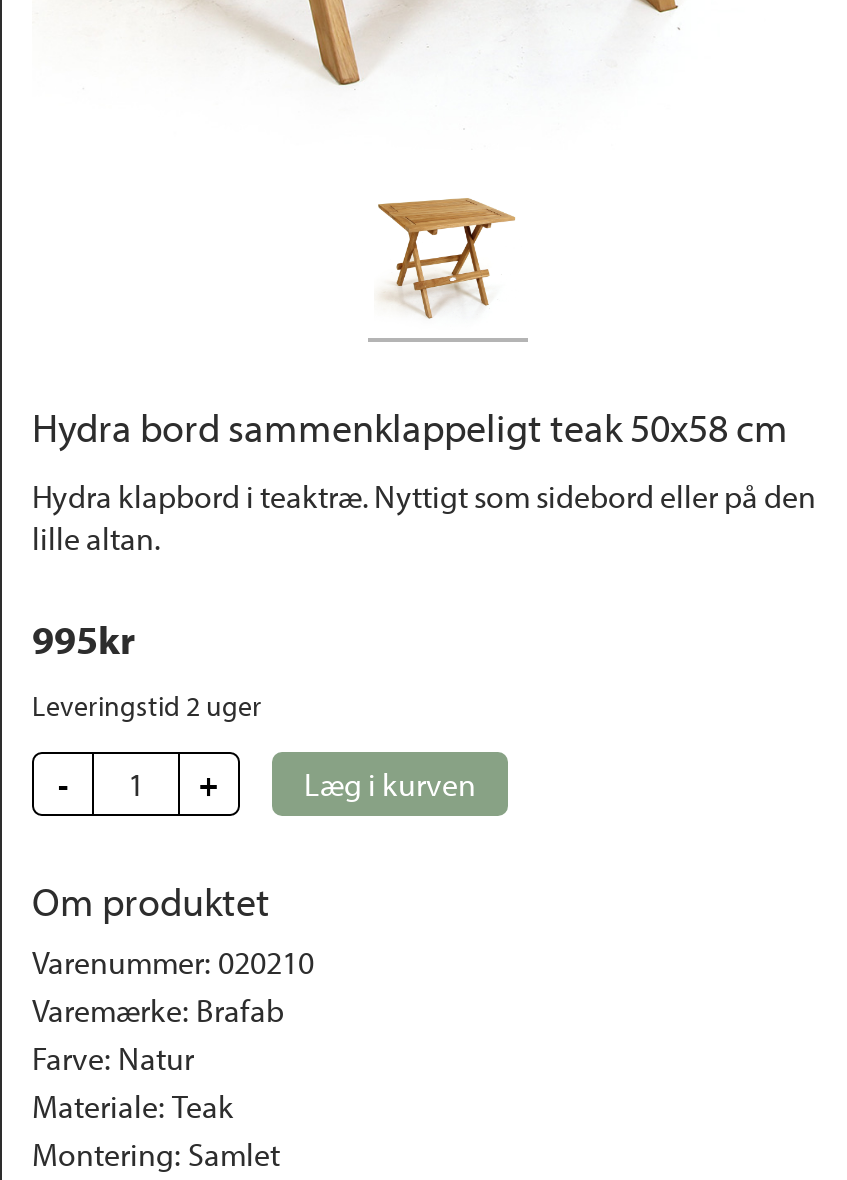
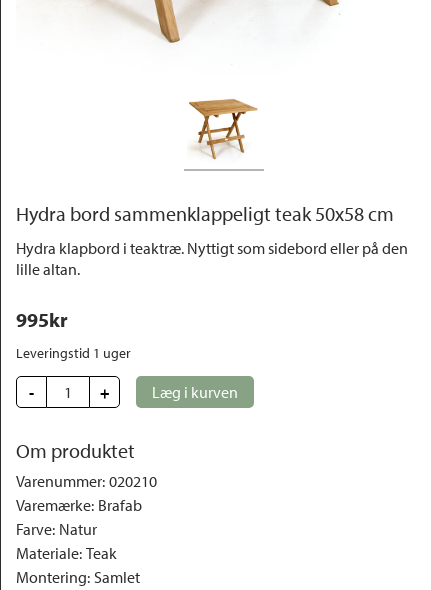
[32,688,262,724] Leveringstid 2 uger -> [16,344,131,362] Leveringstid 1 uger

